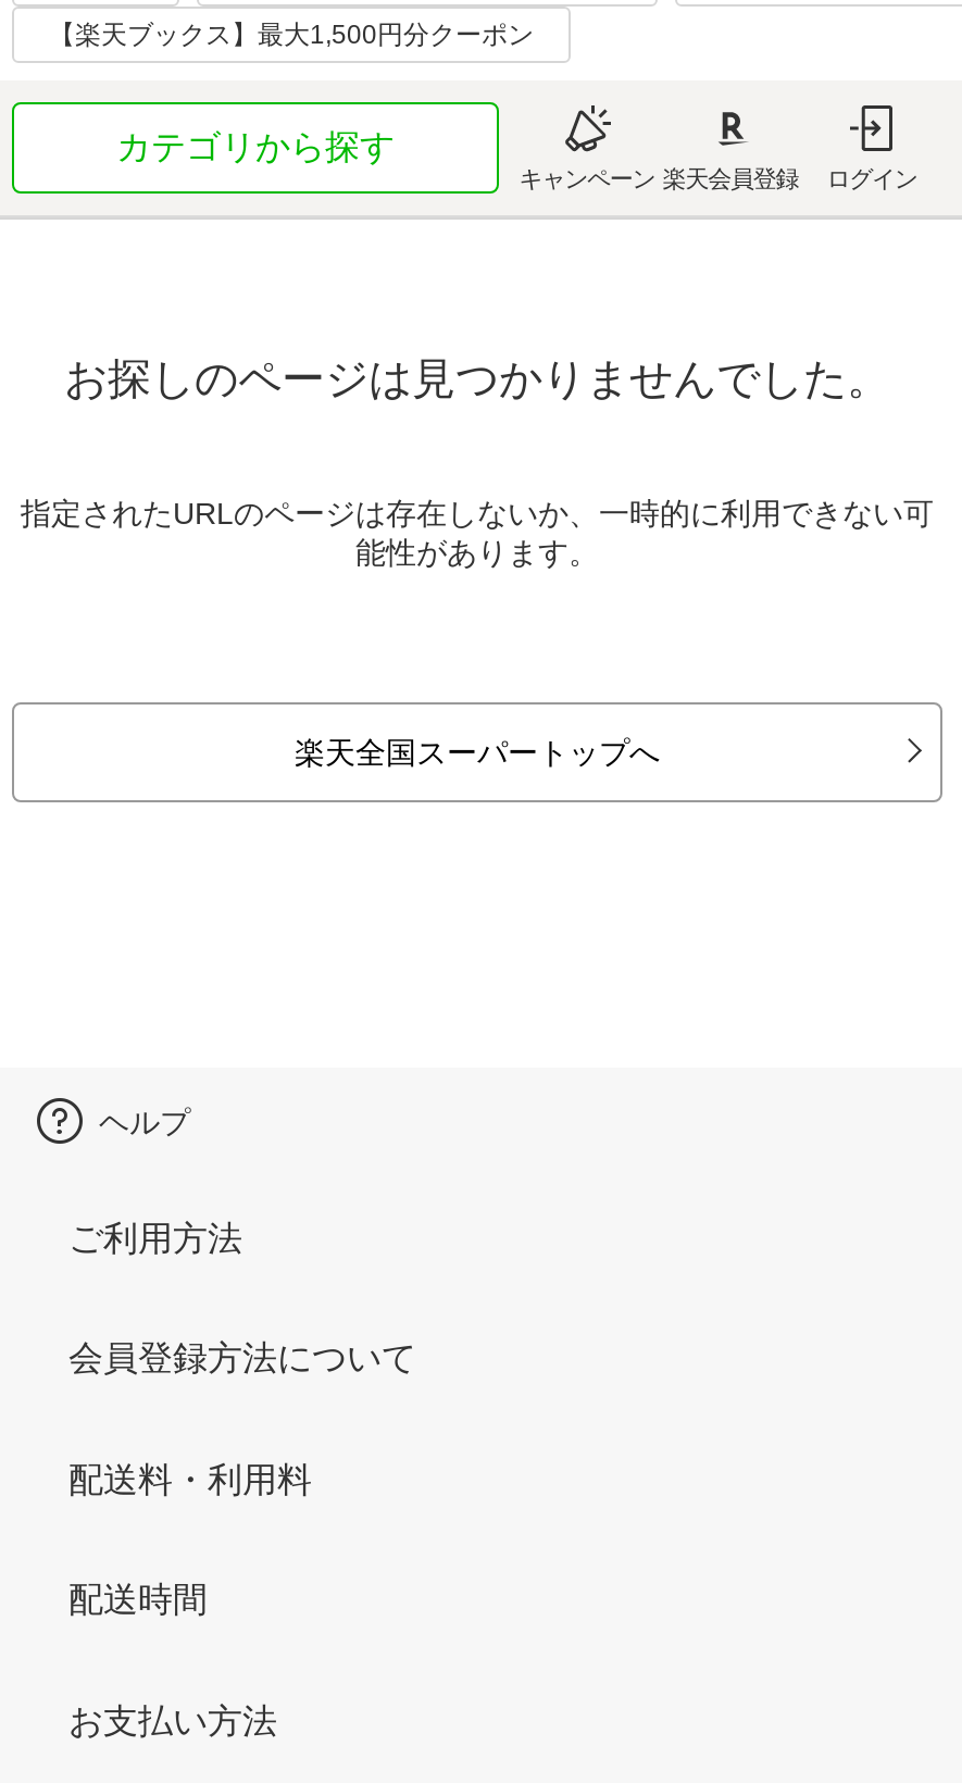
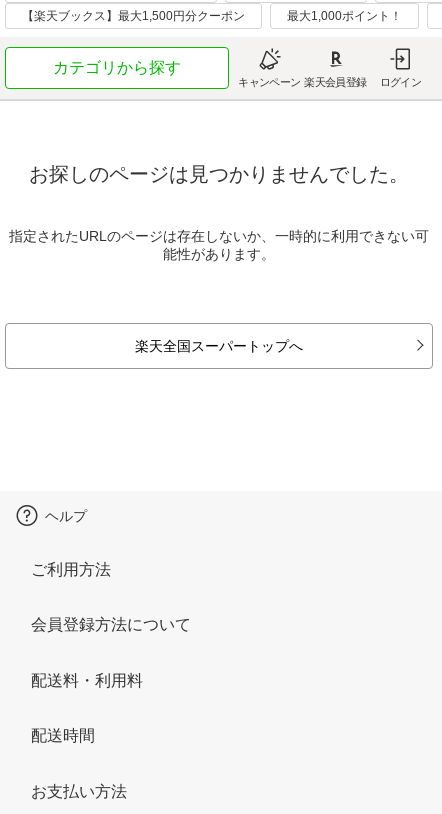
none -> [287,9,402,23] 最大1,000ポイント！

